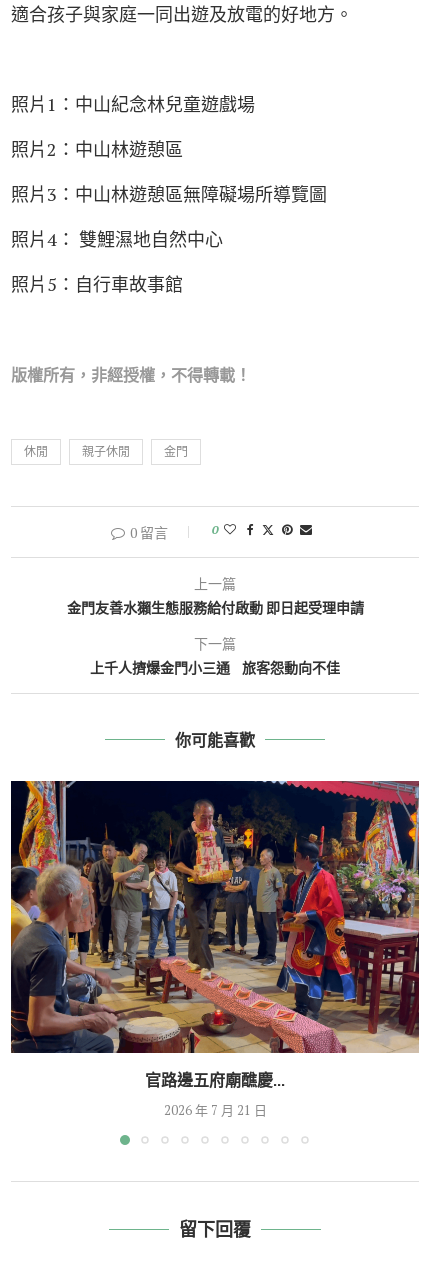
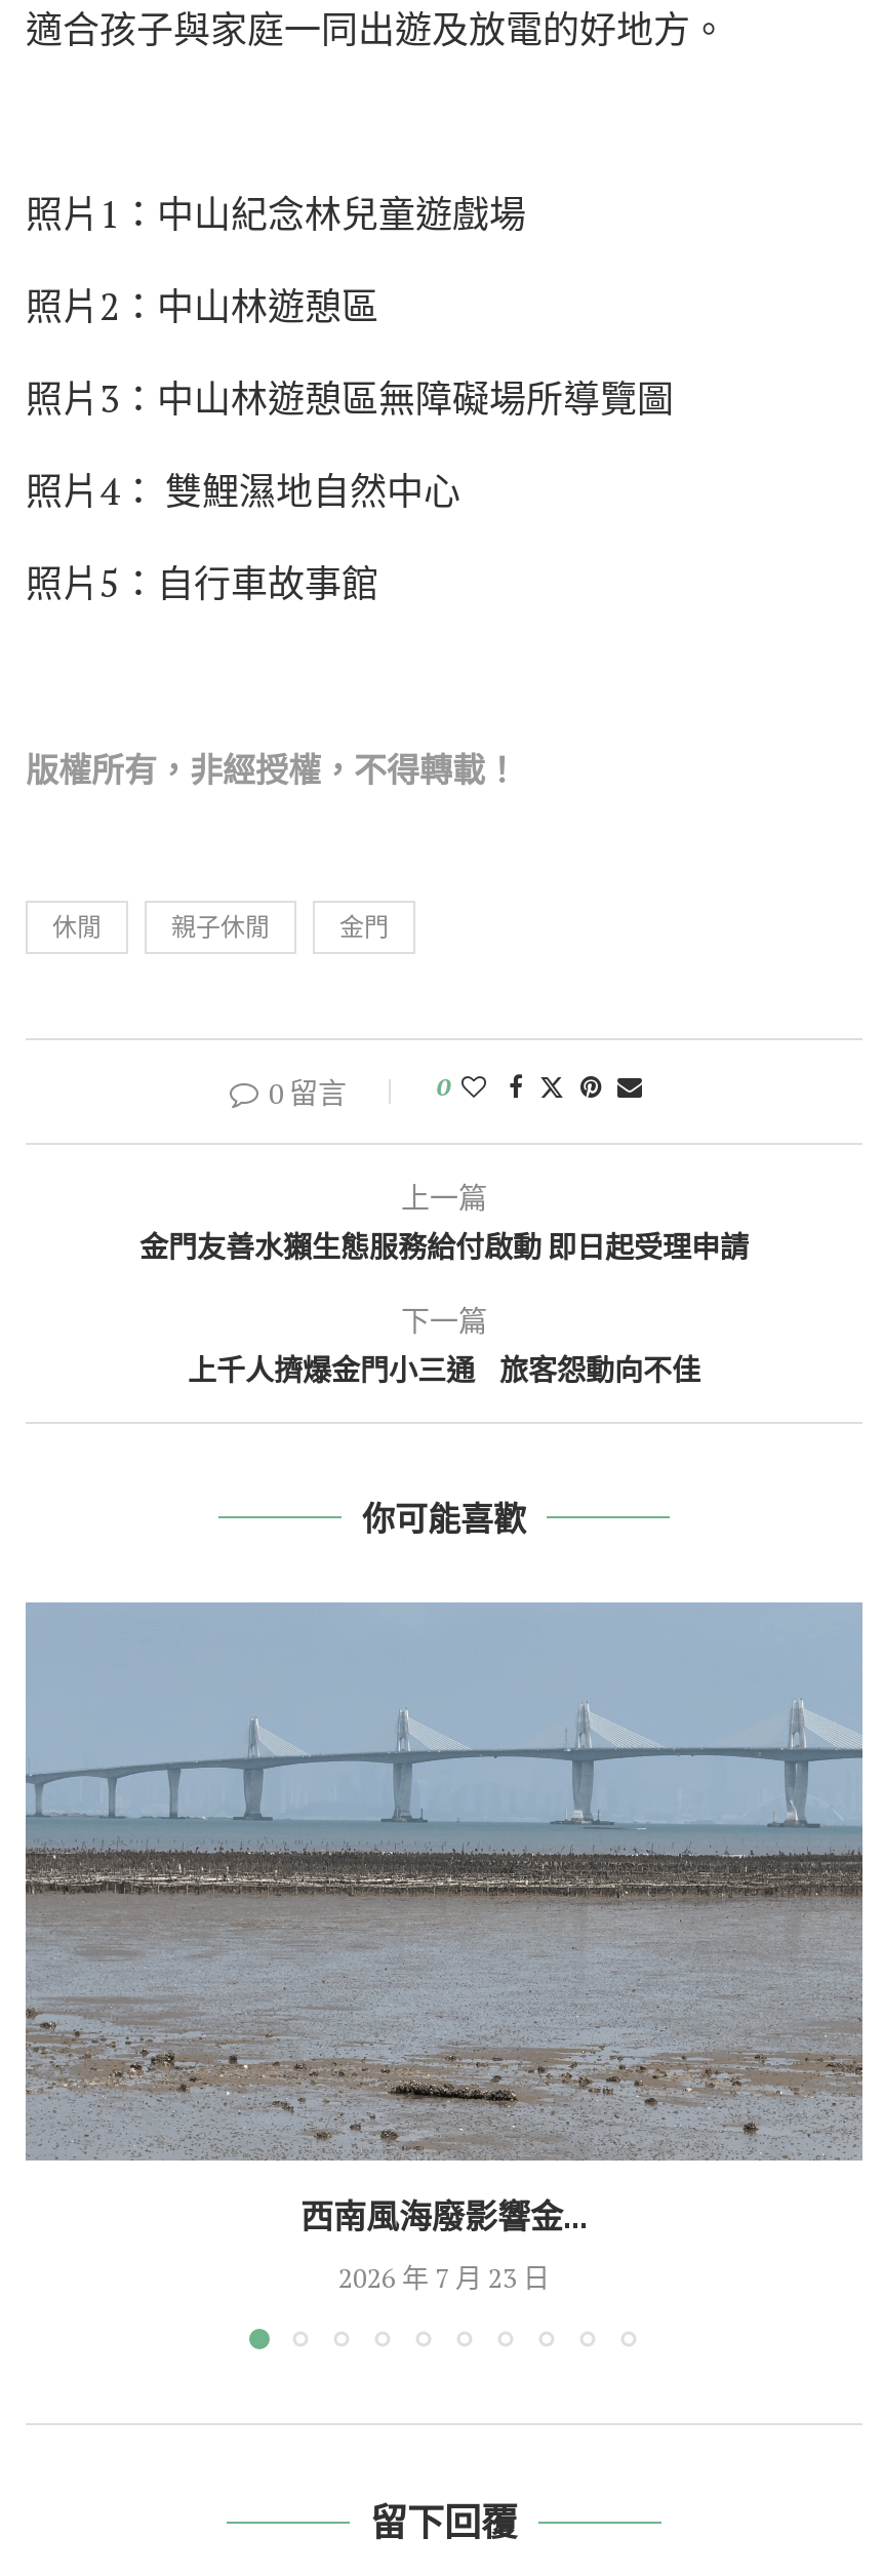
[10,780,420,1090] [image] | 官路邊五府廟醮慶... -> [24,1600,865,2236] [image] | 西南風海廢影響金...
[163,1101,266,1119] 2026 年 7 月 21 日 -> [338,2259,550,2296] 2026 年 7 月 23 日

